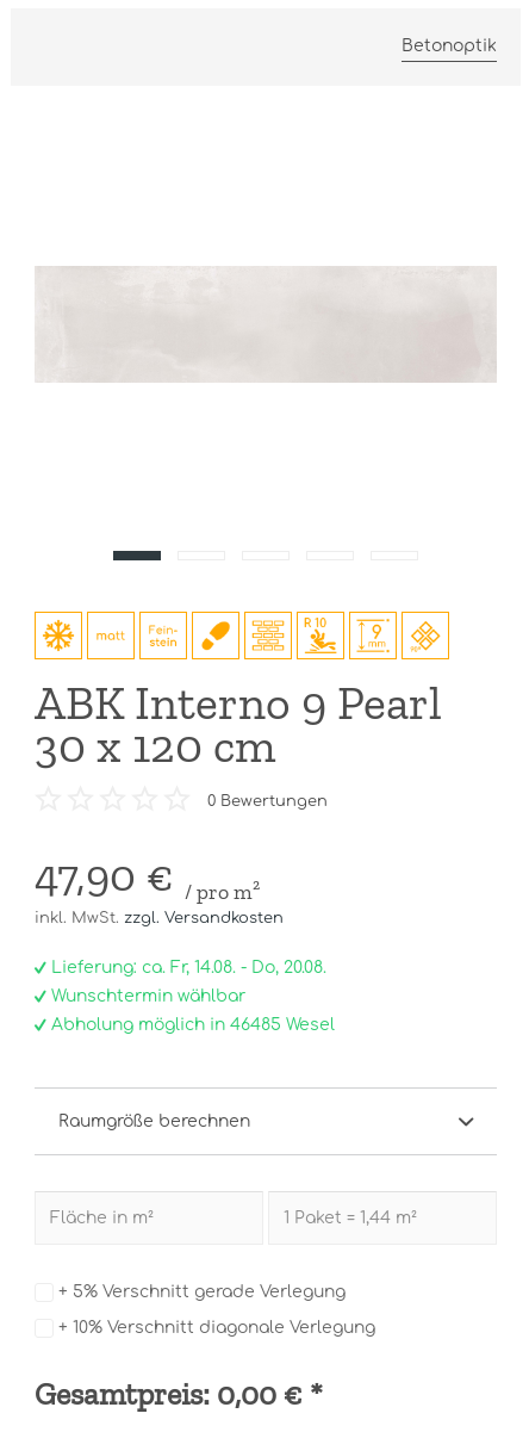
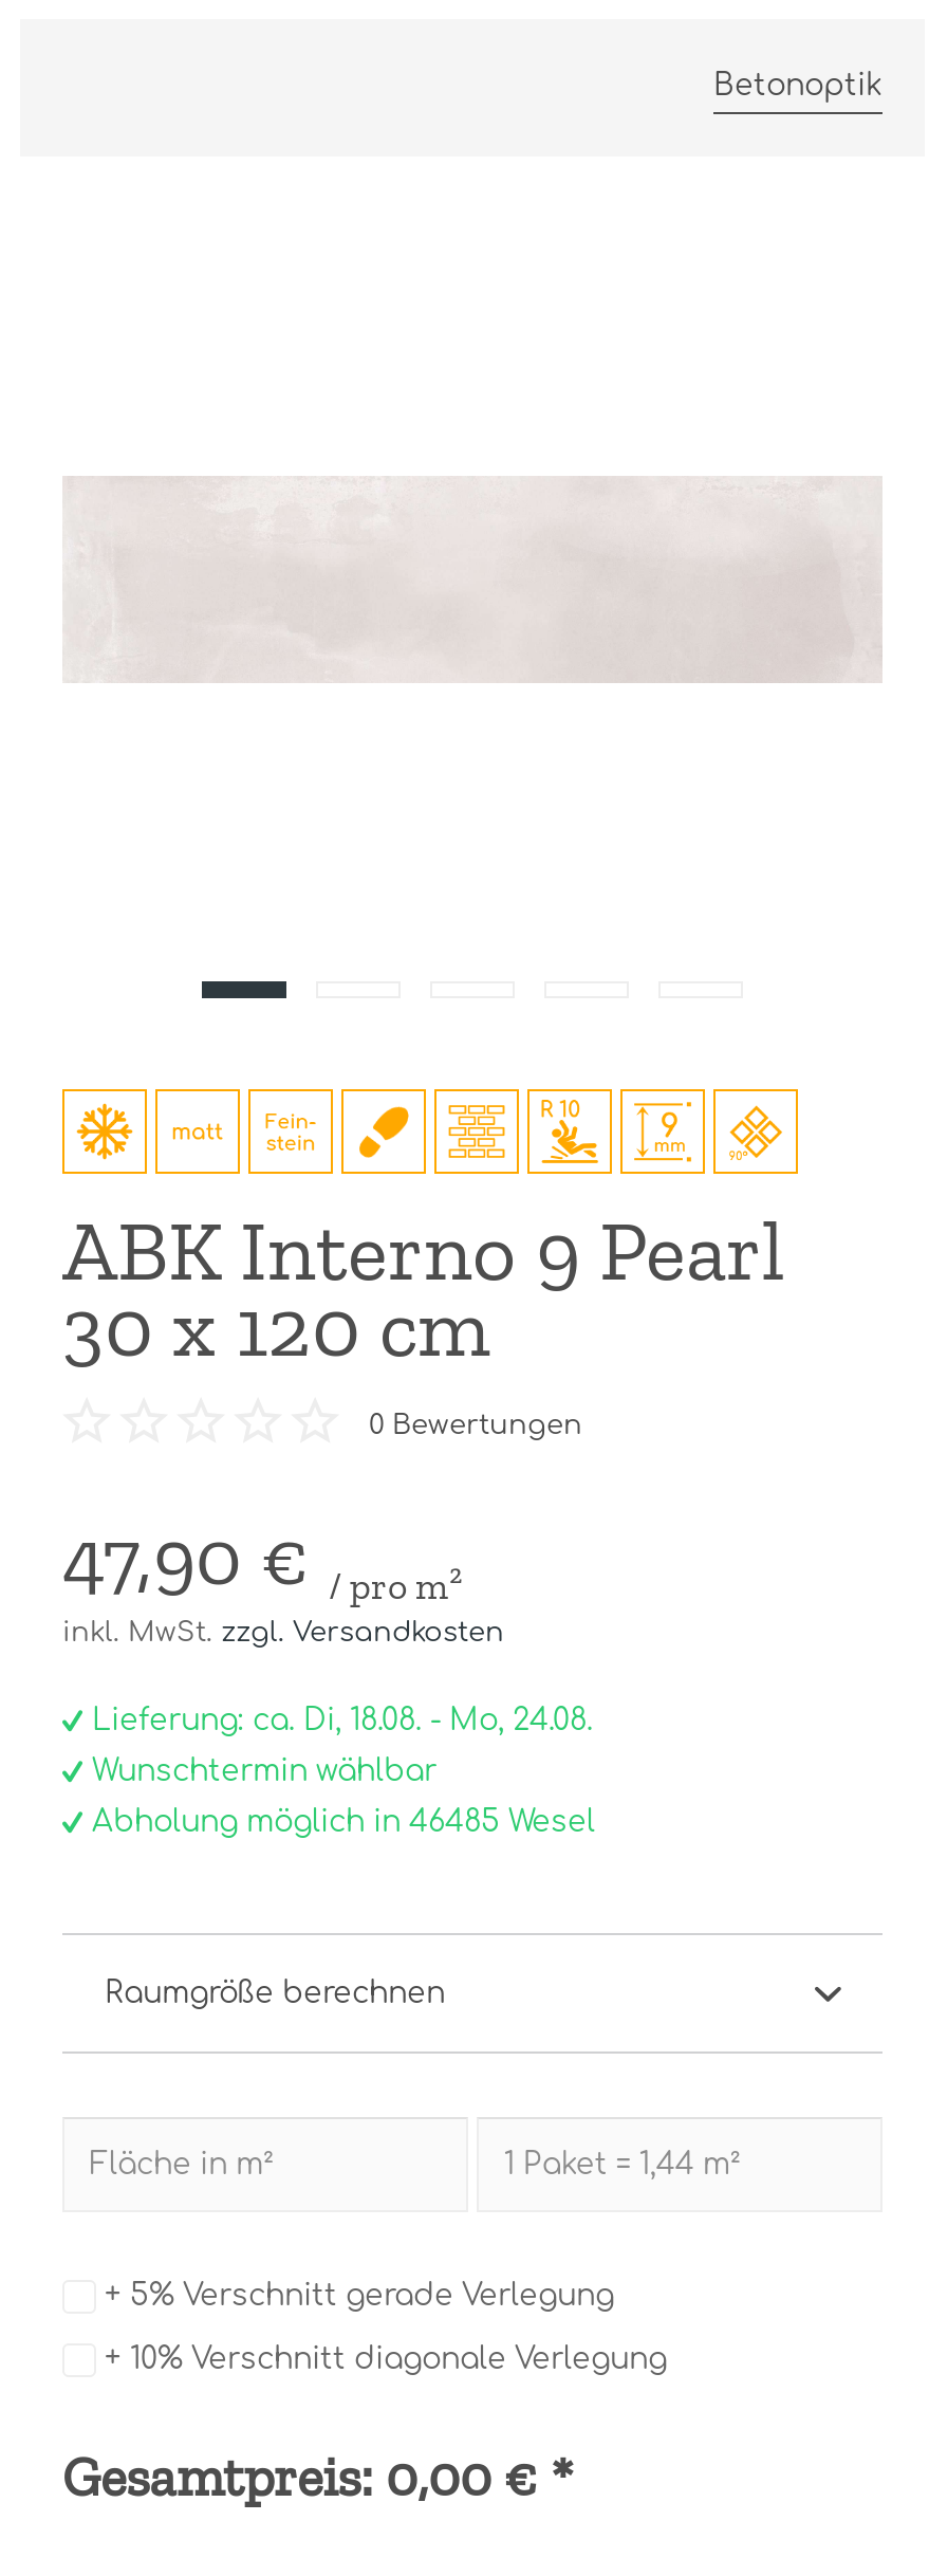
[46,959,326,977] Lieferung: ca. Fr, 14.08. - Do, 20.08. -> [83,1705,593,1736] Lieferung: ca. Di, 18.08. - Mo, 24.08.

